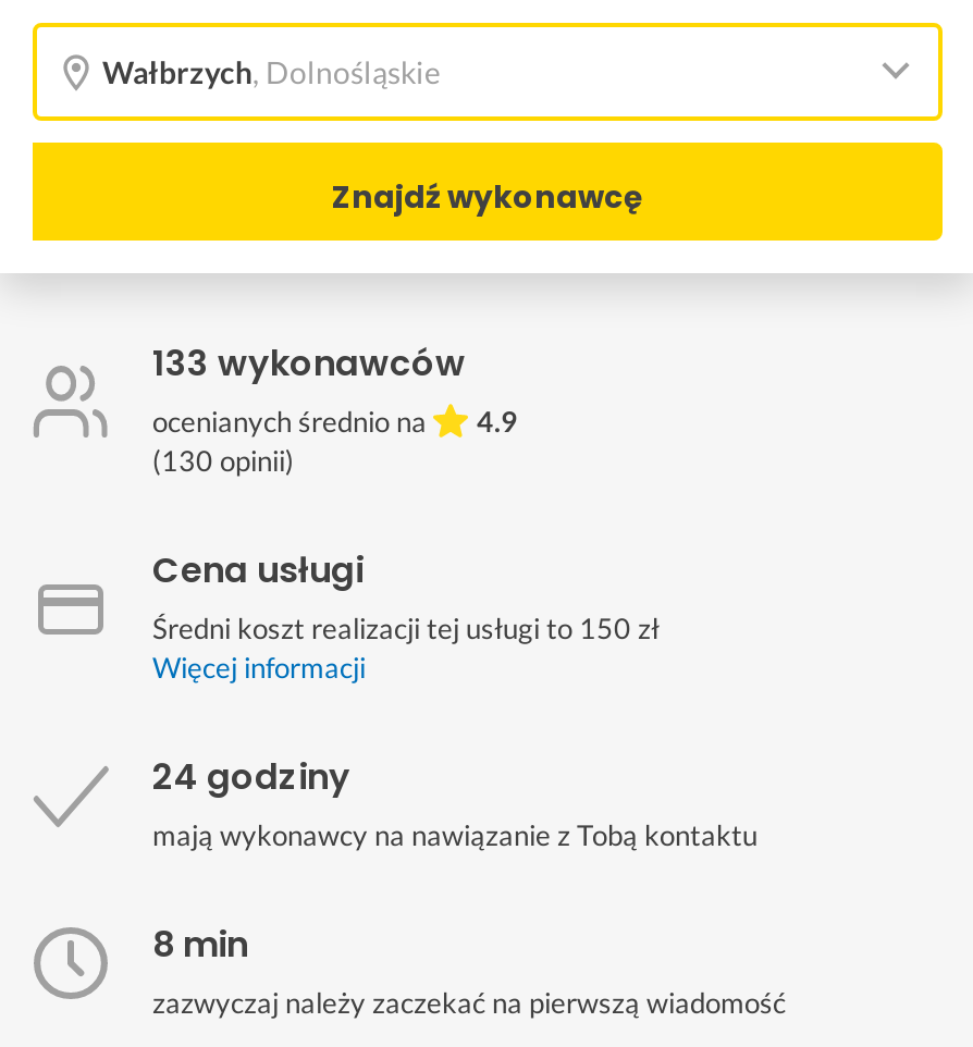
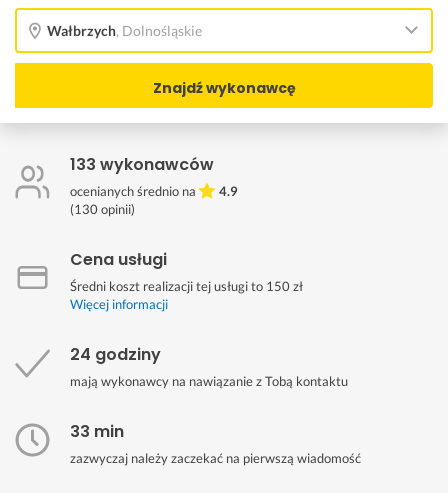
[152,920,248,970] 8 min -> [70,420,124,443] 33 min

